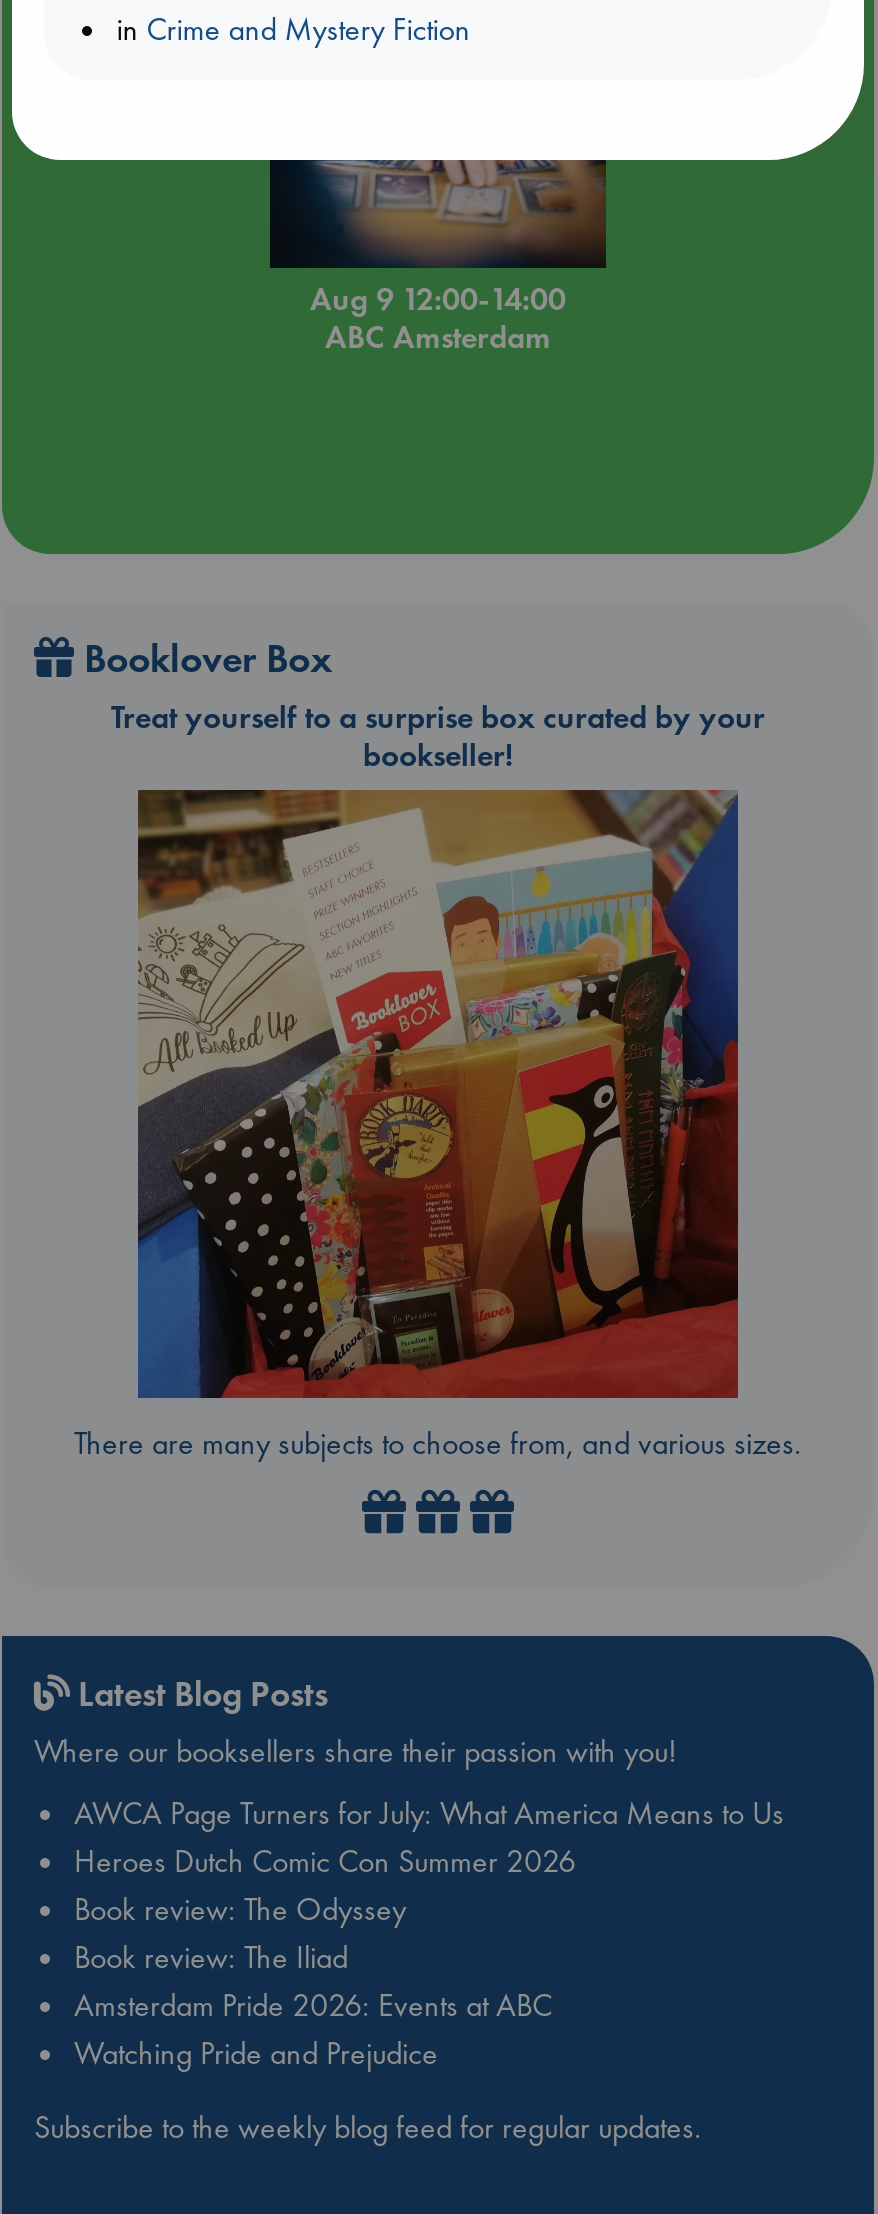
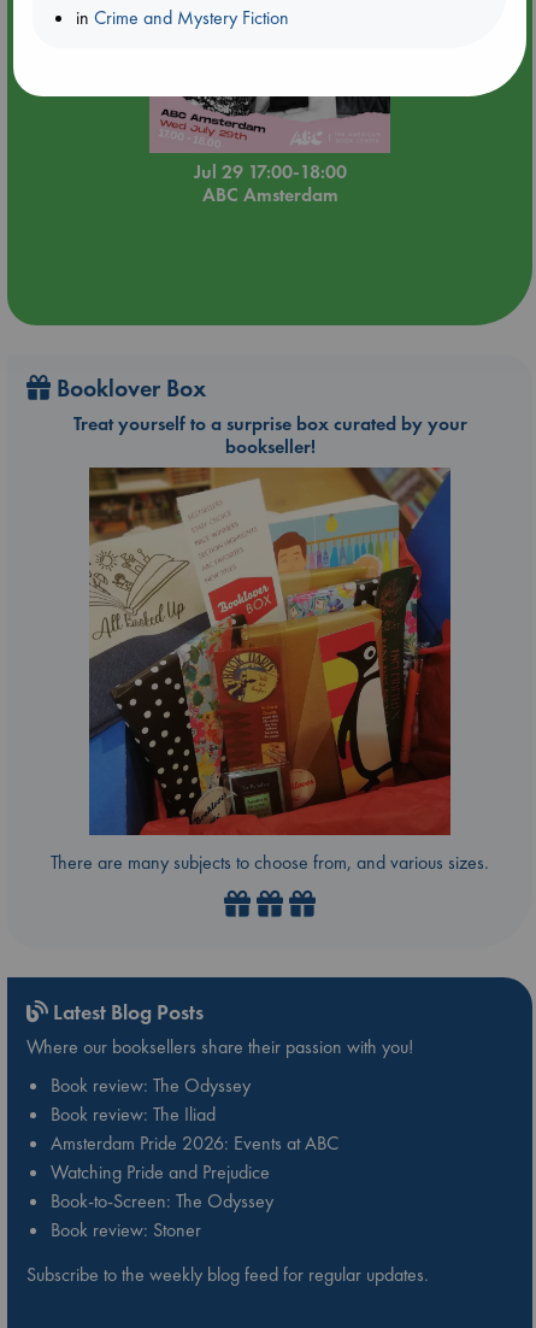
[240,158,636,319] [image] | Aug 9 12:00-14:00 -> [149,95,390,185] [image] | Jul 29 17:00-18:00
[74,1793,784,1883] AWCA Page Turners for July: What America Means to Us | Heroes Dutch Comic Con Summer 2026 -> none
moved [74,1889,552,2075] -> [51,1073,338,1185]: Book review: The Odyssey | Book review: The Iliad | Amsterdam Pride 2026: Events at ABC | Watching Pride and Prejudice
none -> [51,1188,273,1243] Book-to-Screen: The Odyssey | Book review: Stoner

